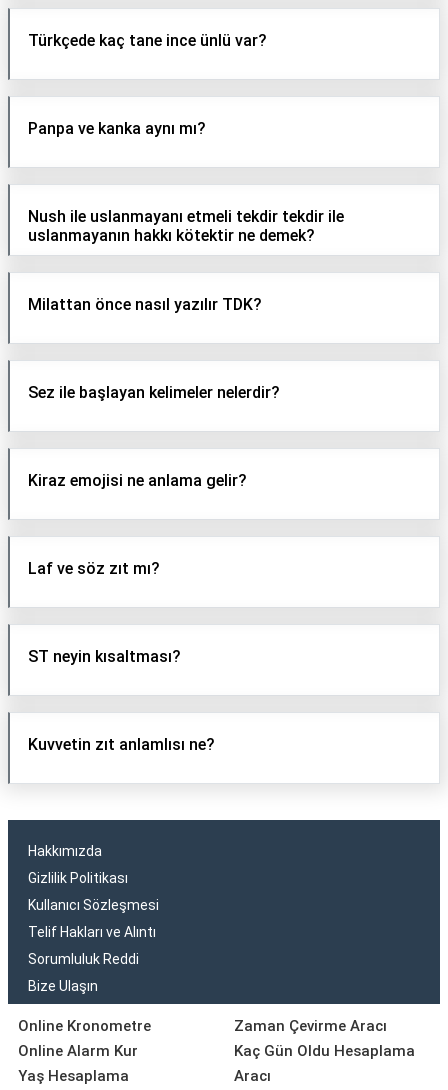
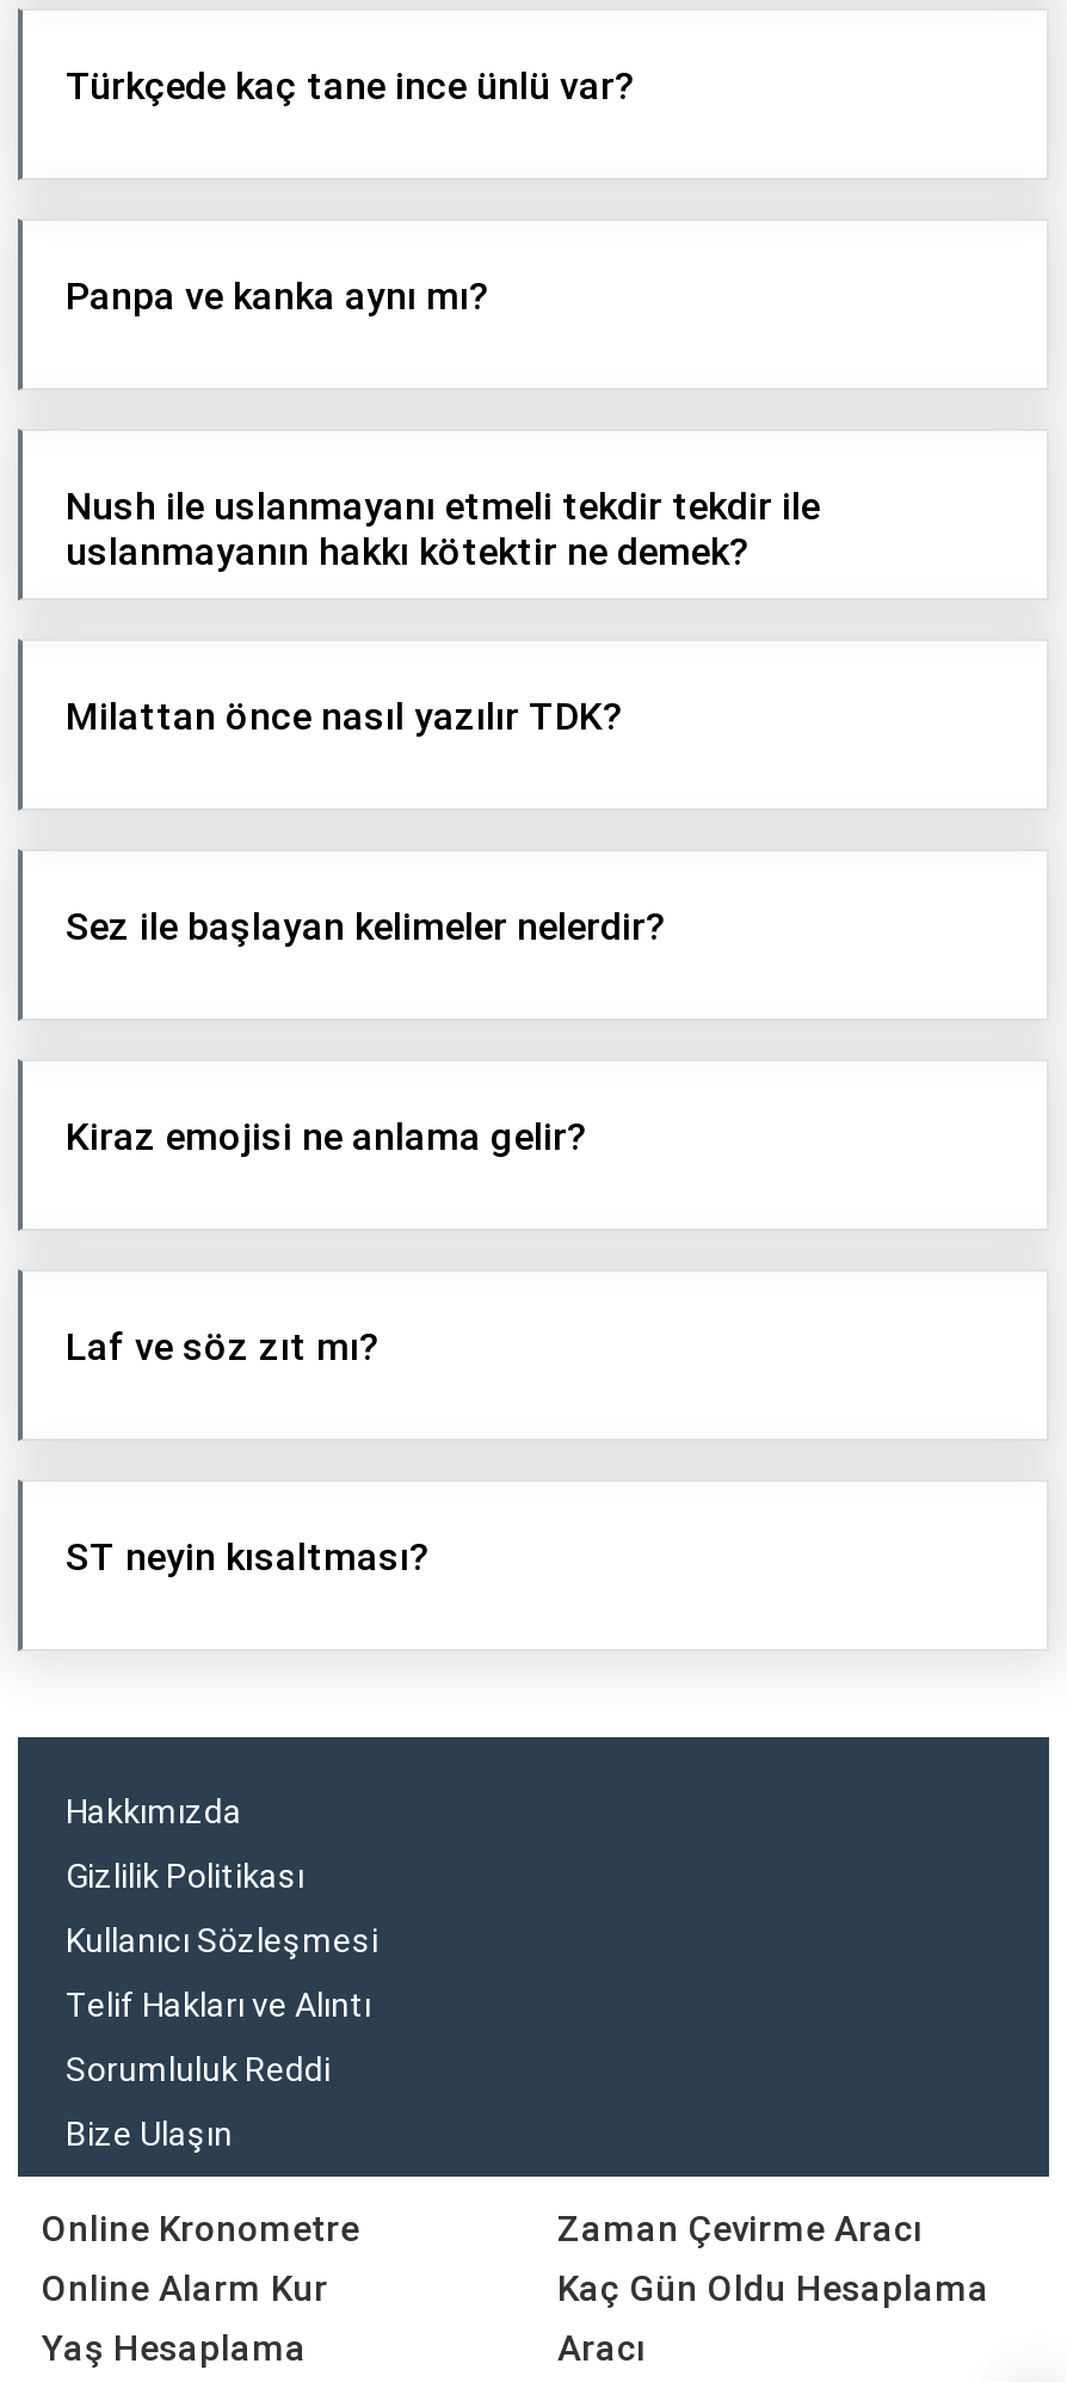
[28,735,215,754] Kuvvetin zıt anlamlısı ne? -> none

